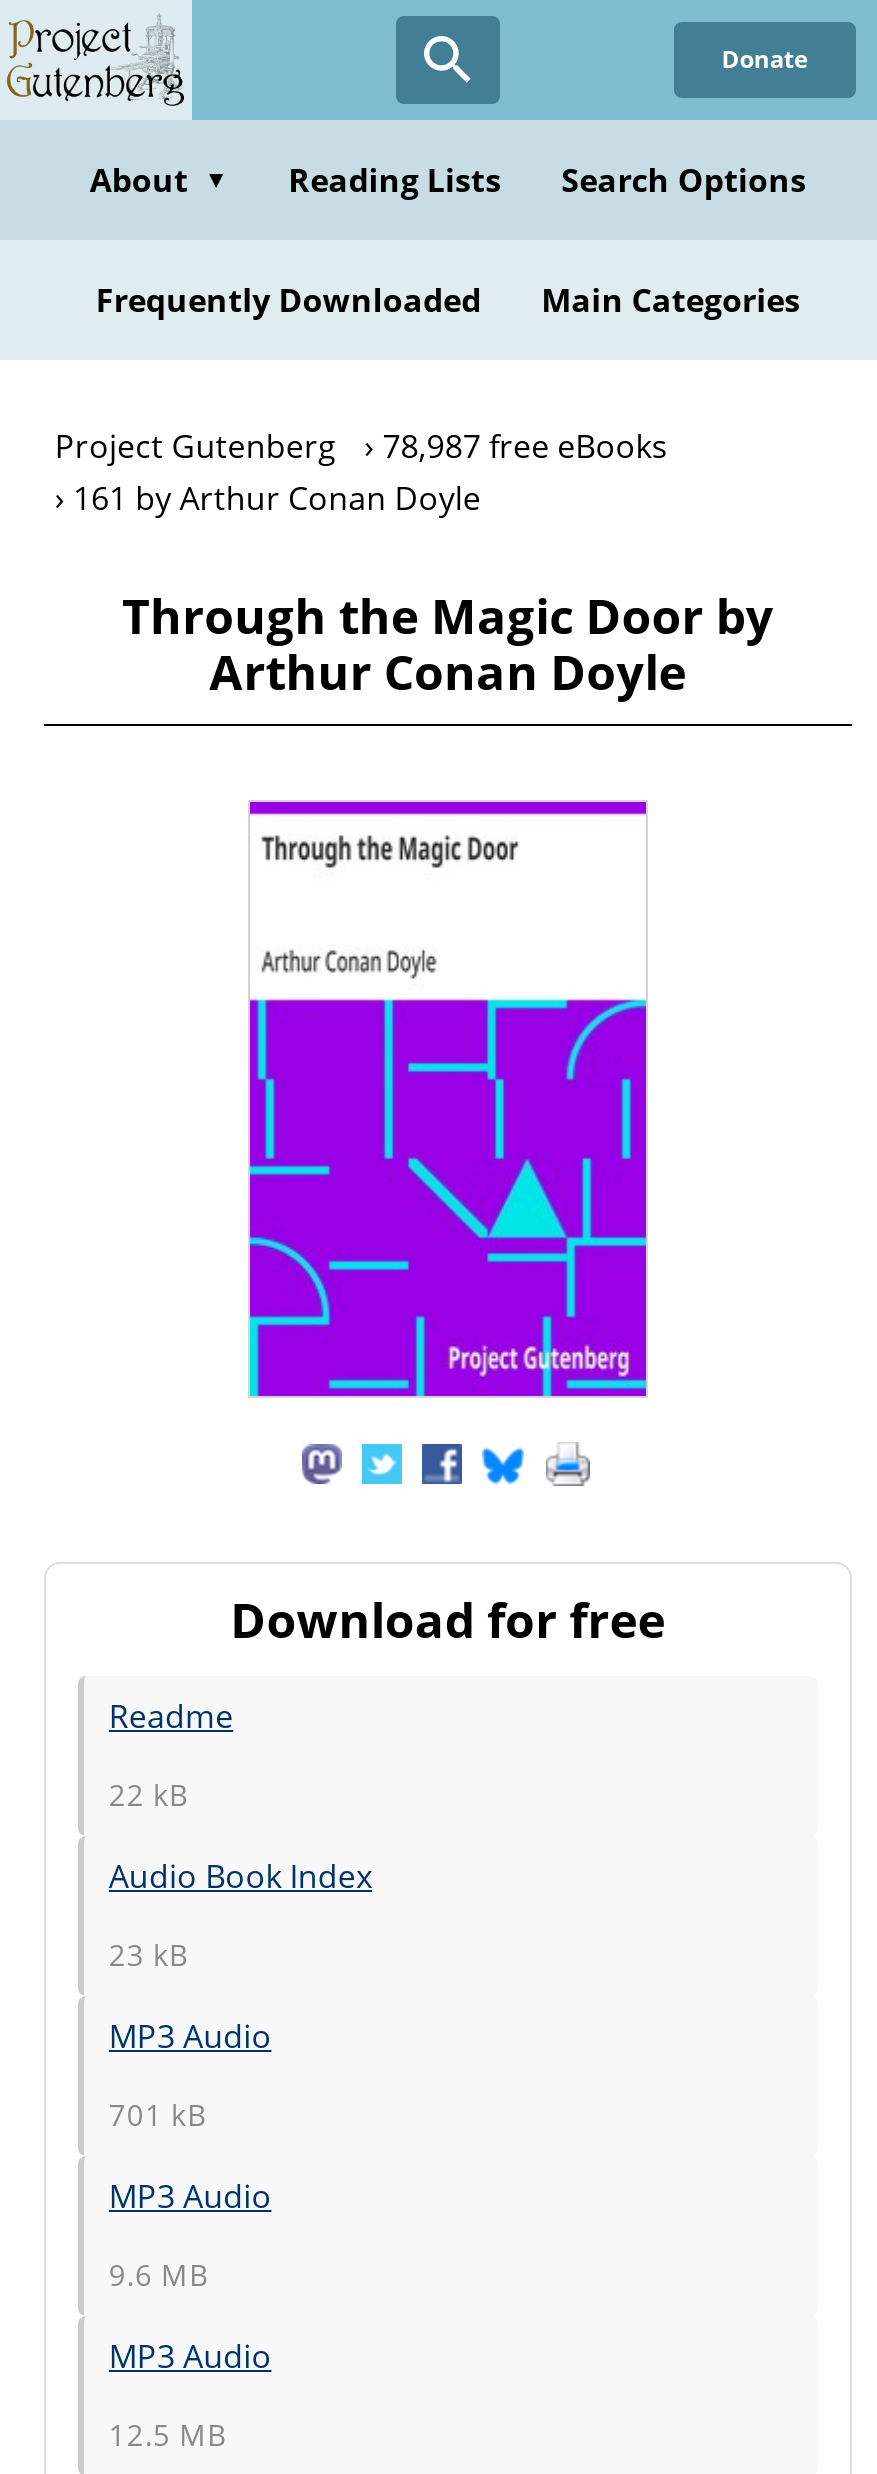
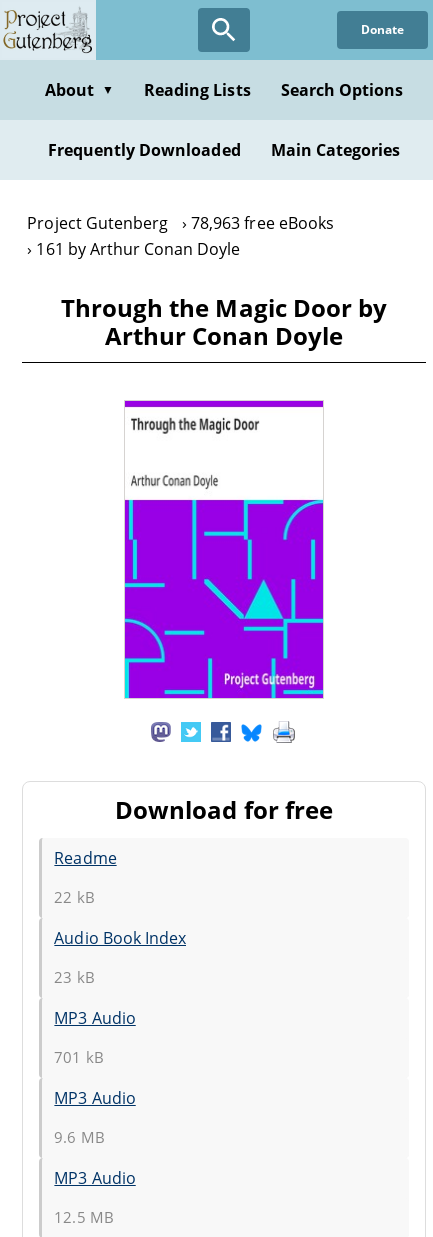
[55,424,668,468] Project Gutenberg 78,987 free eBooks -> [27,212,334,234] Project Gutenberg 78,963 free eBooks

